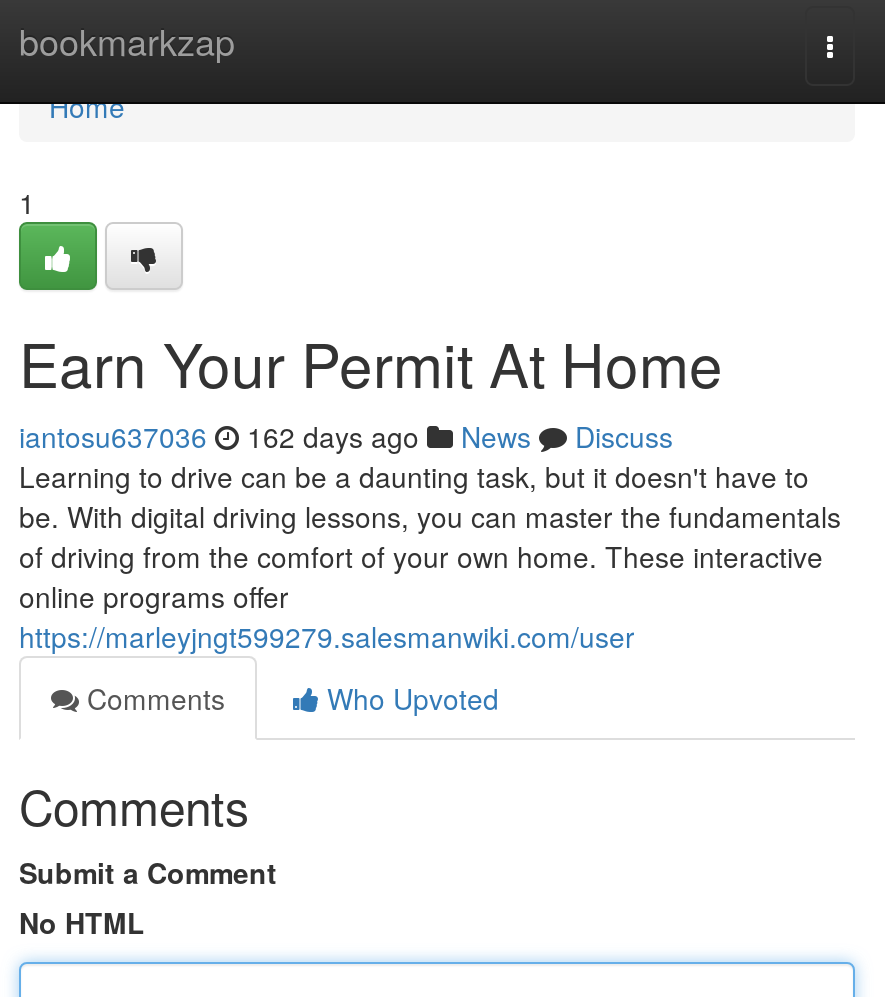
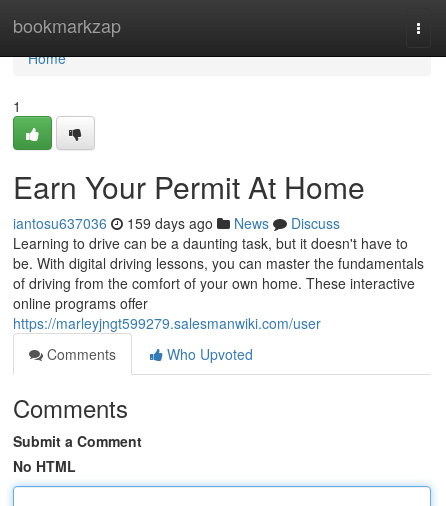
[19,416,673,456] iantosu637036 162 days ago News Discuss -> [13,213,340,233] iantosu637036 159 days ago News Discuss

